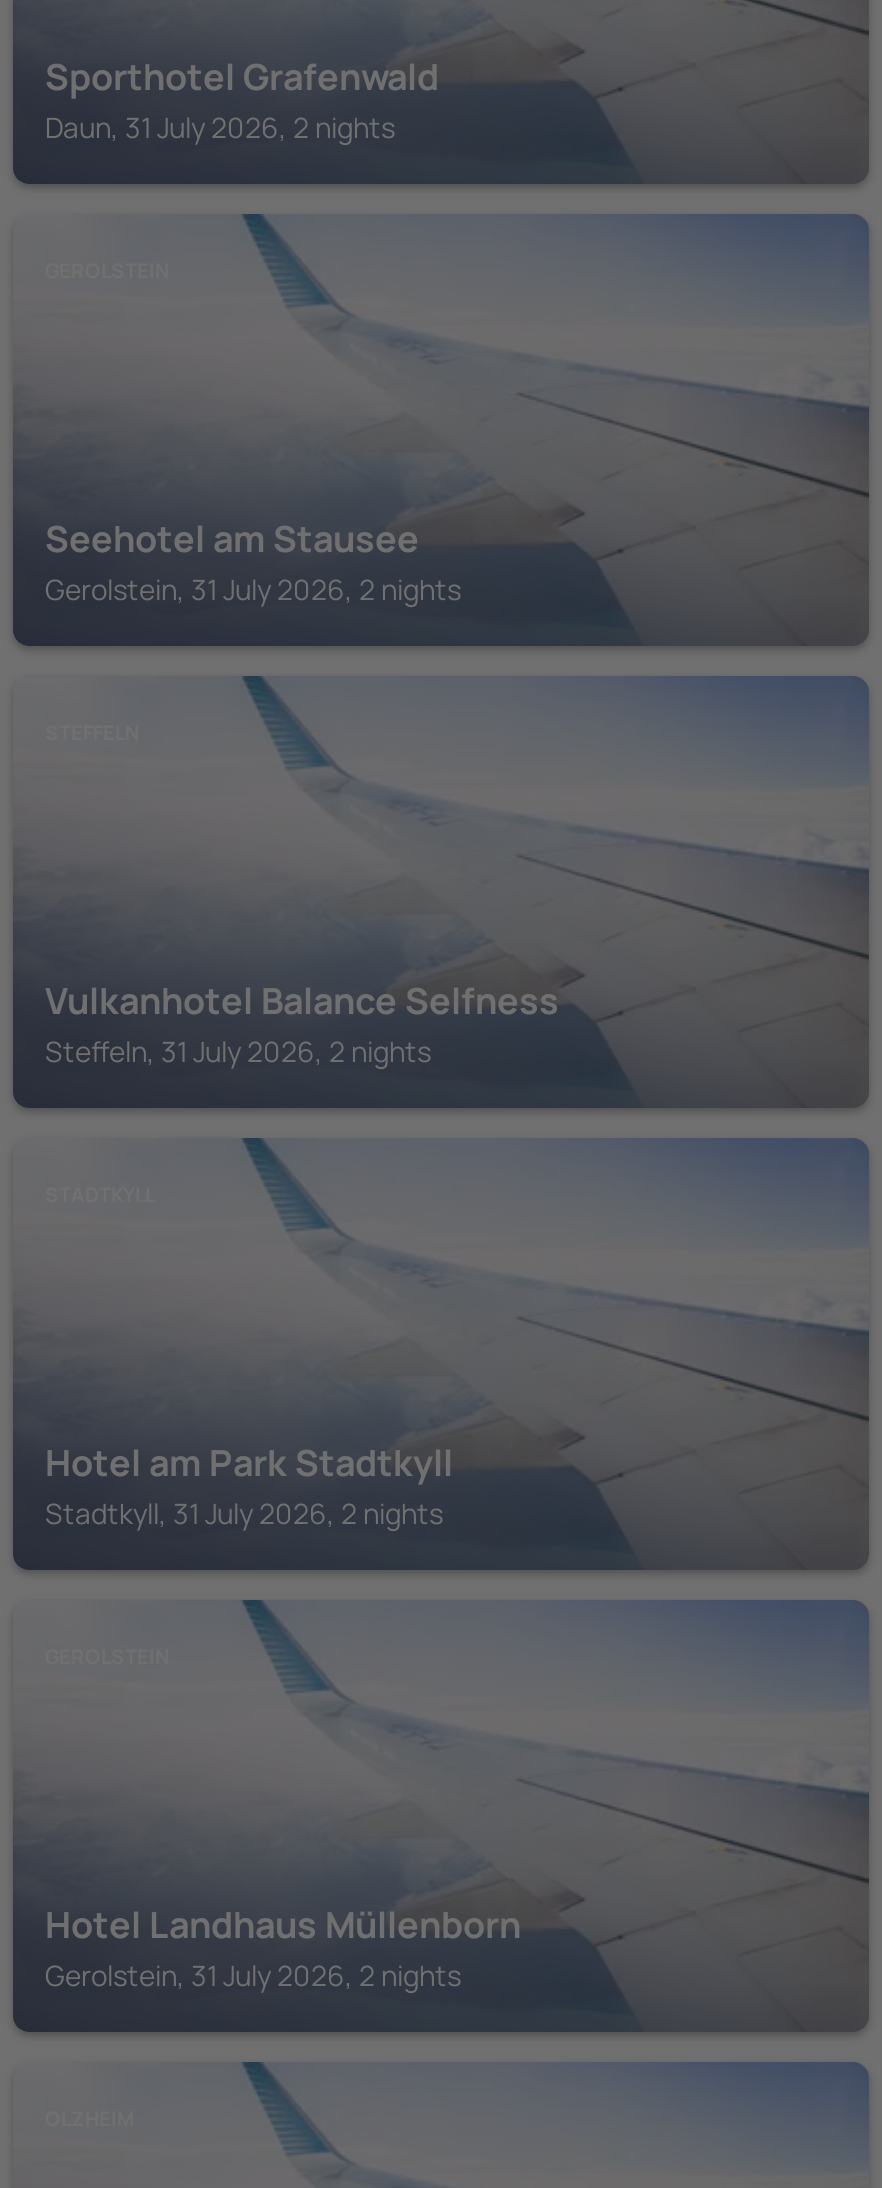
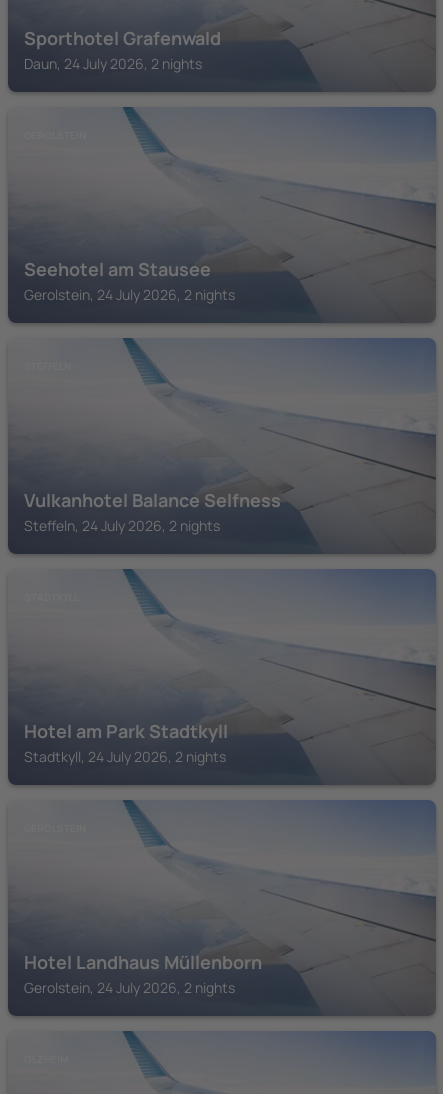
[45,108,395,146] Daun, 31 July 2026, 2 nights -> [24,54,202,73] Daun, 24 July 2026, 2 nights
[45,570,461,608] Gerolstein, 31 July 2026, 2 nights -> [24,285,235,304] Gerolstein, 24 July 2026, 2 nights
[45,1032,431,1070] Steffeln, 31 July 2026, 2 nights -> [24,516,220,535] Steffeln, 24 July 2026, 2 nights
[45,1494,443,1532] Stadtkyll, 31 July 2026, 2 nights -> [24,747,226,766] Stadtkyll, 24 July 2026, 2 nights
[45,1956,461,1994] Gerolstein, 31 July 2026, 2 nights -> [24,978,235,997] Gerolstein, 24 July 2026, 2 nights

